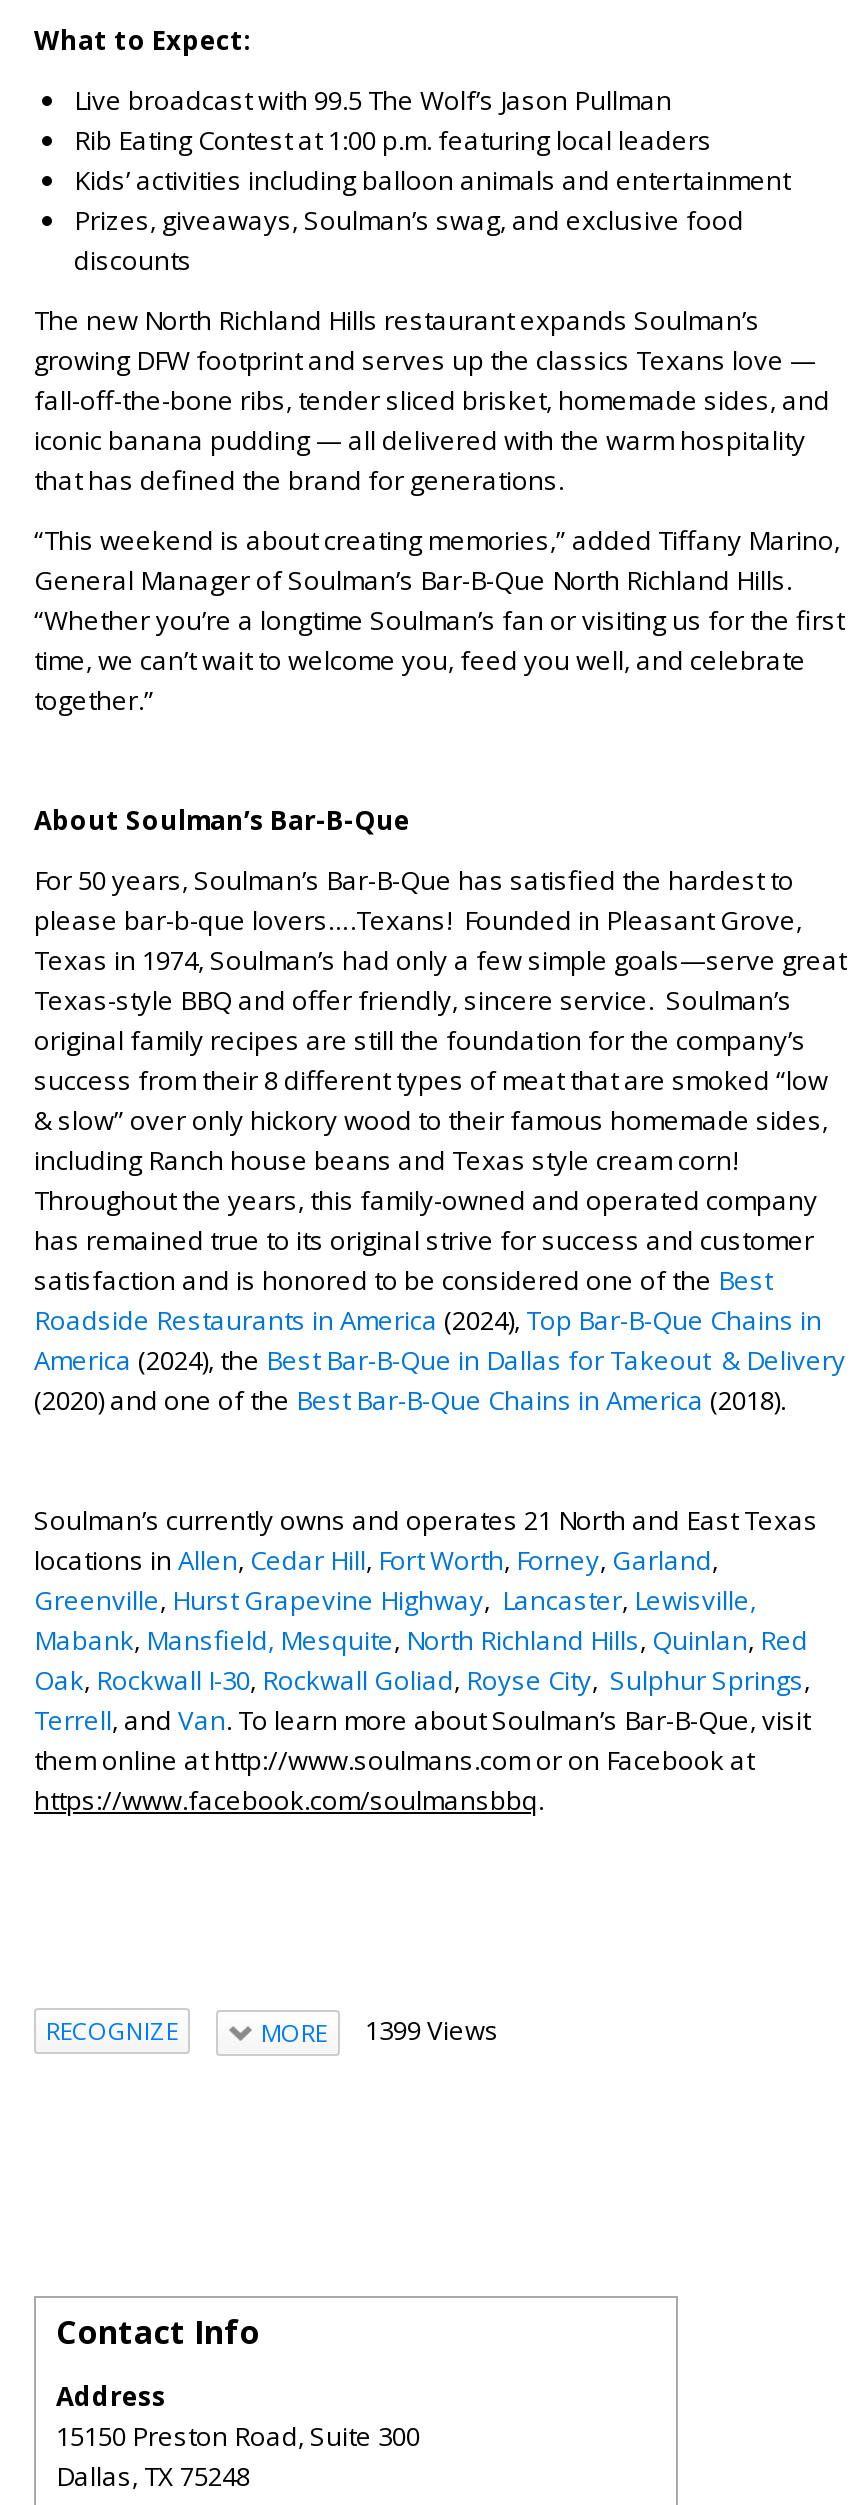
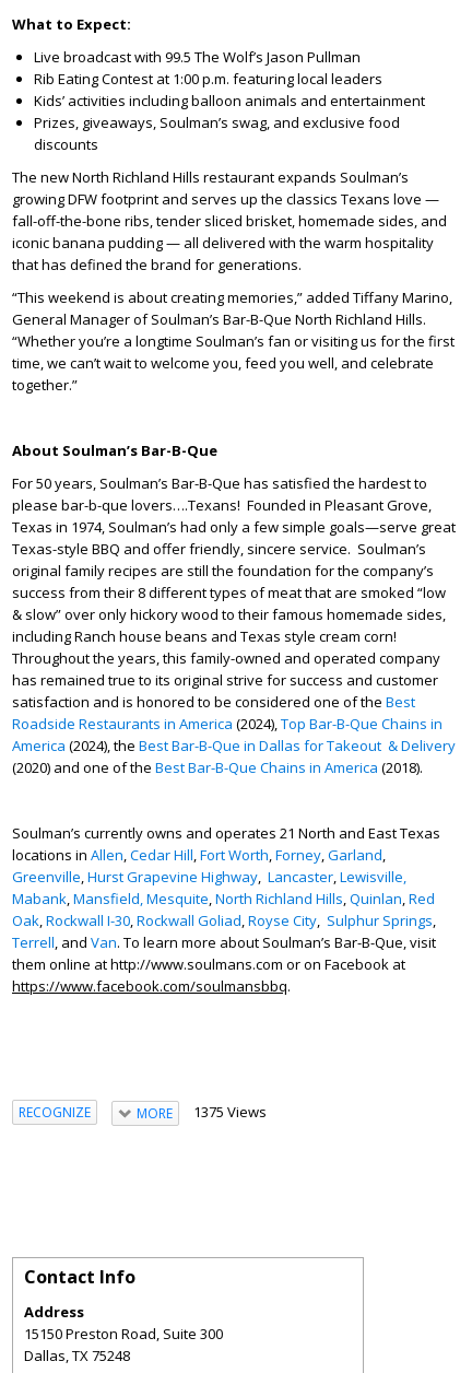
[261,2011,499,2049] MORE 1399 Views -> [136,1101,266,1122] MORE 1375 Views

